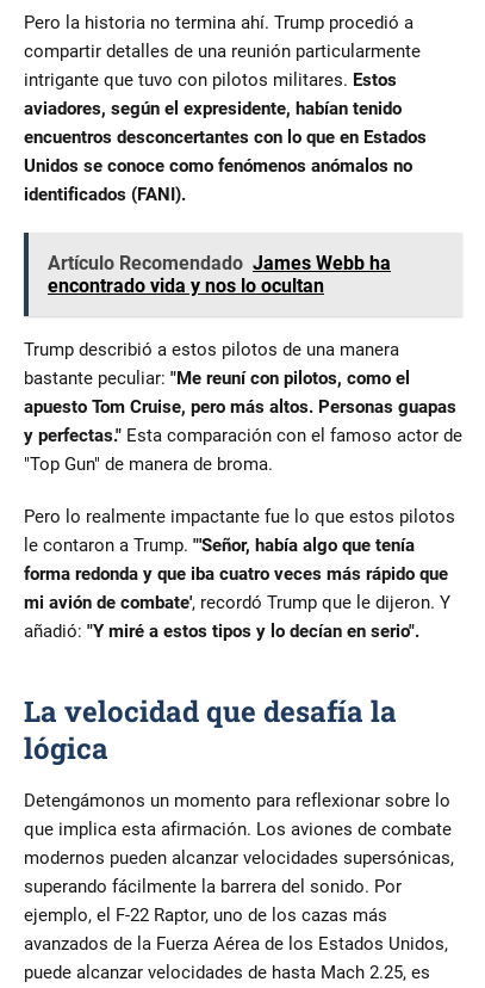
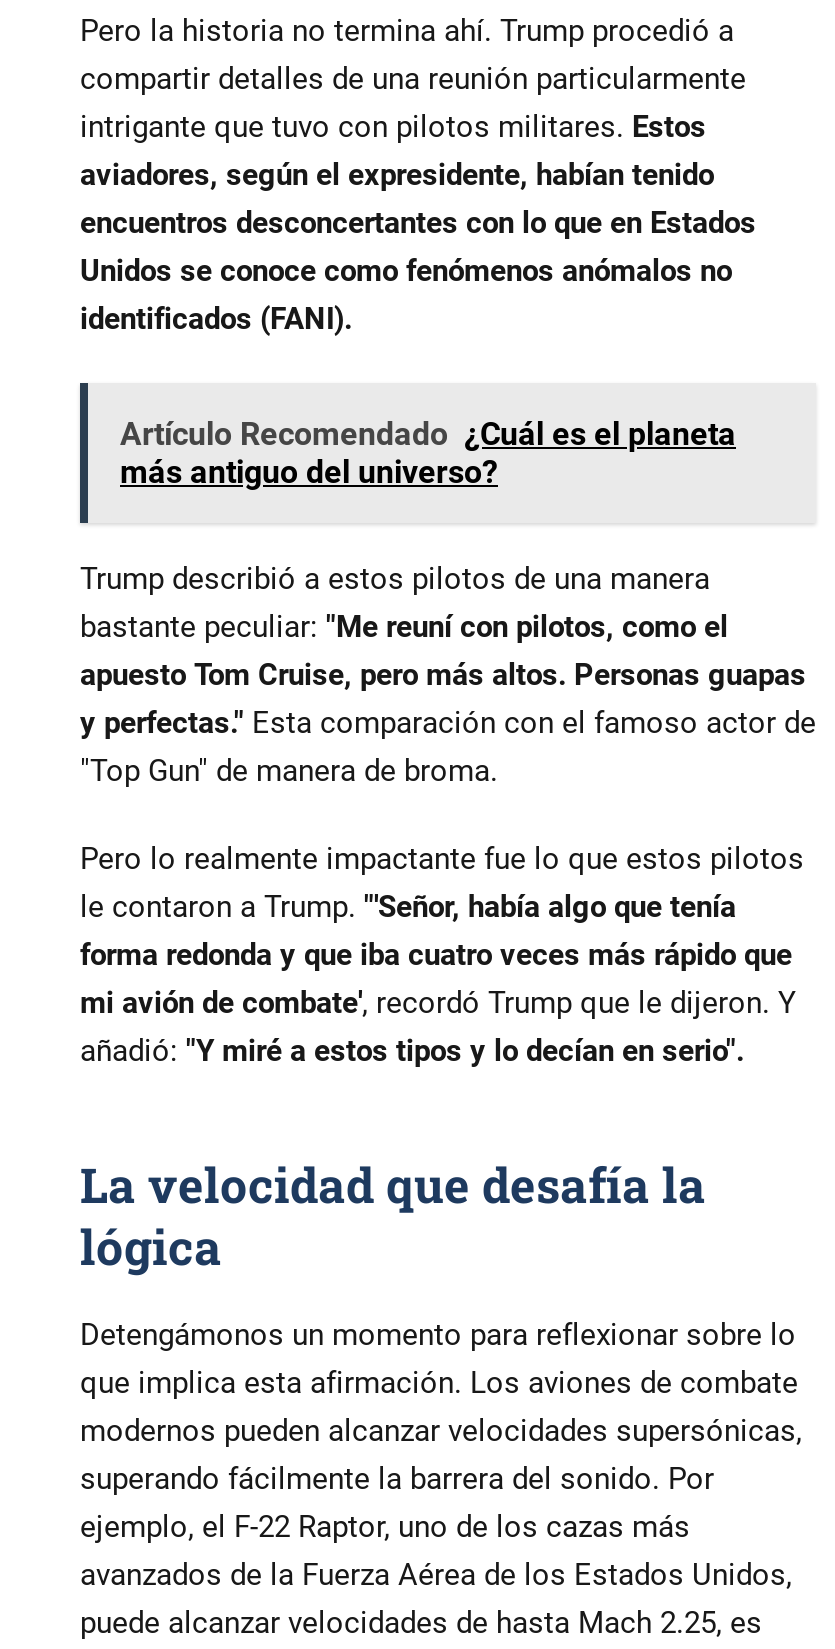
[48,252,391,297] Artículo Recomendado James Webb ha | encontrado vida y nos lo ocultan -> [120,415,736,491] Artículo Recomendado ¿Cuál es el planeta | más antiguo del universo?

